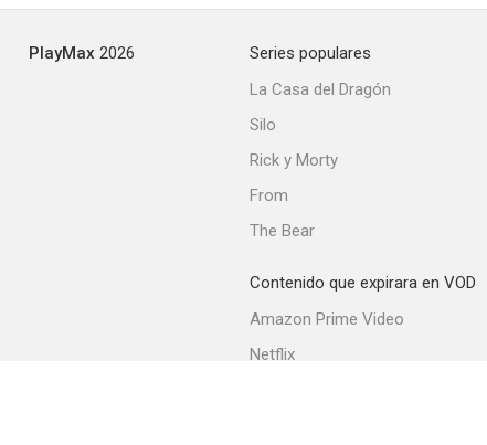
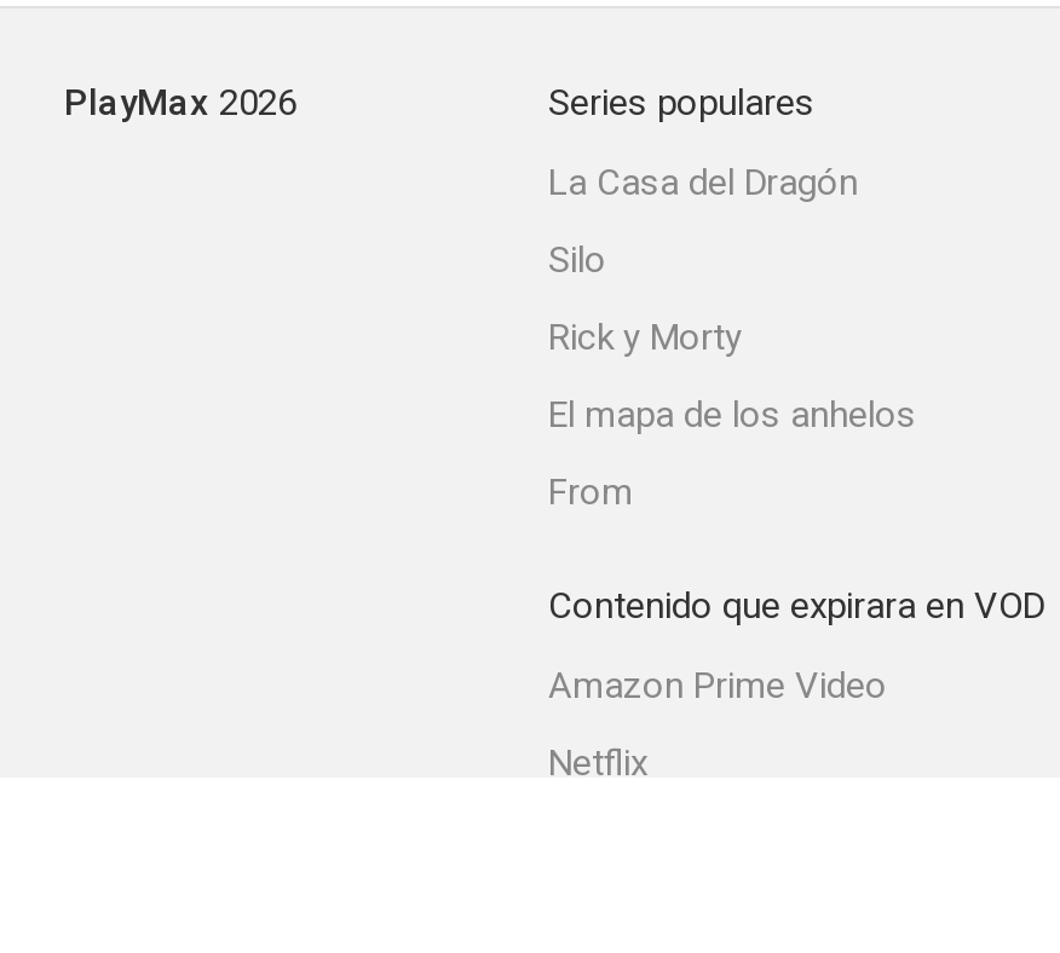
none -> [548,393,916,437] El mapa de los anhelos
moved [250,186,288,205] -> [548,470,633,514]: From
[250,221,315,241] The Bear -> none

